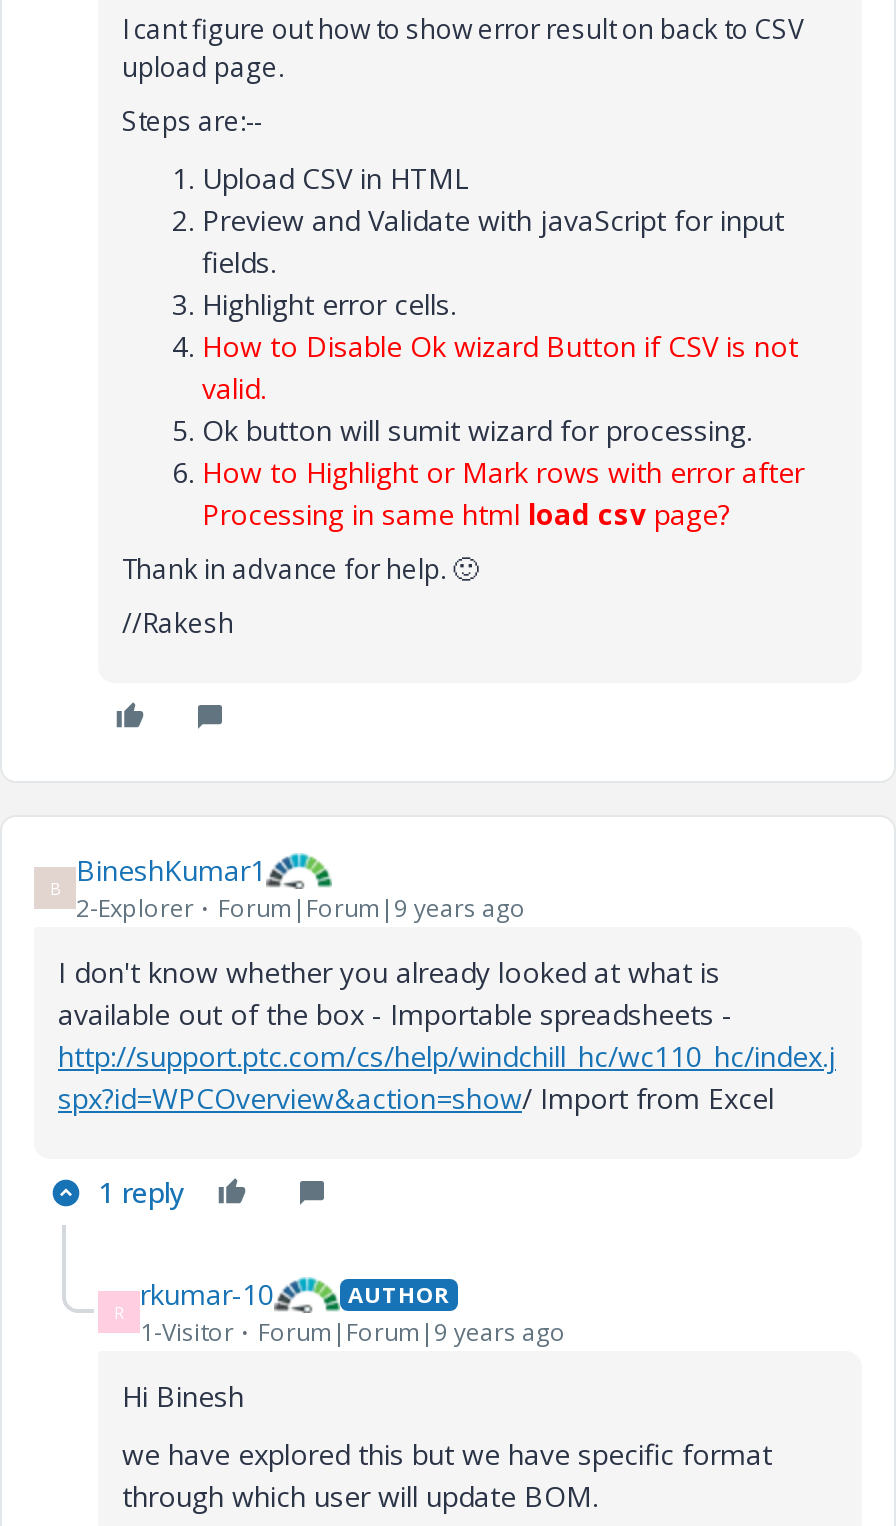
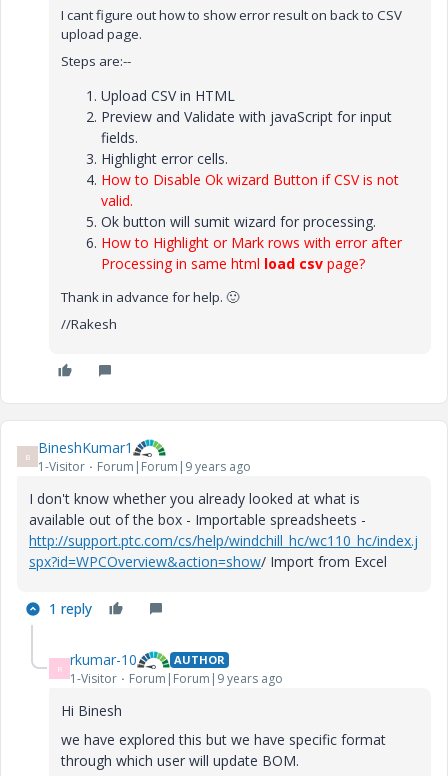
[76,891,194,925] 2-Explorer -> [38,458,85,475] 1-Visitor

